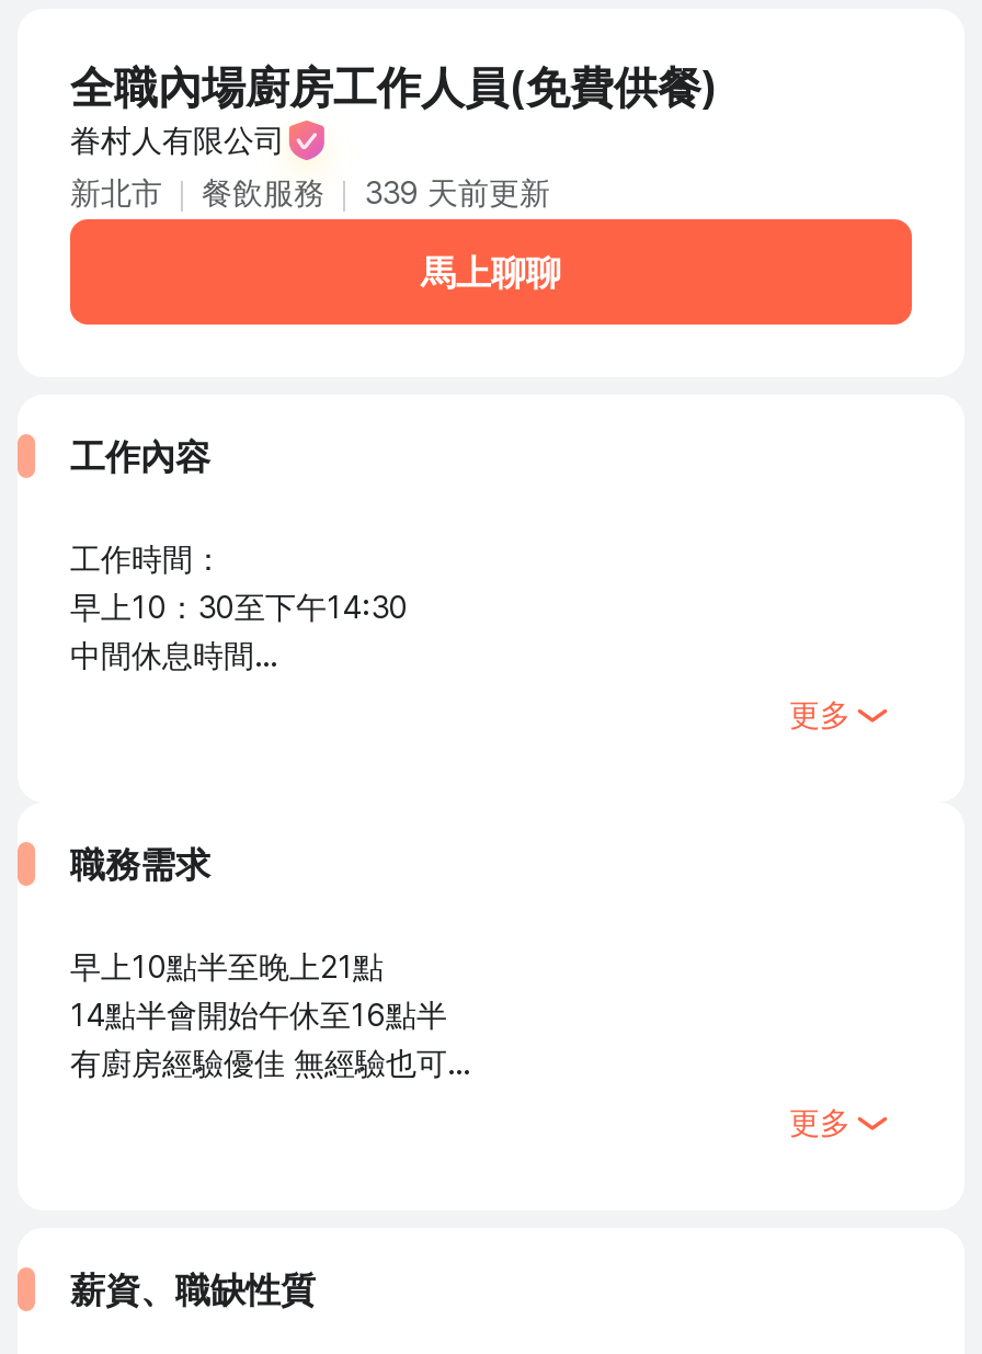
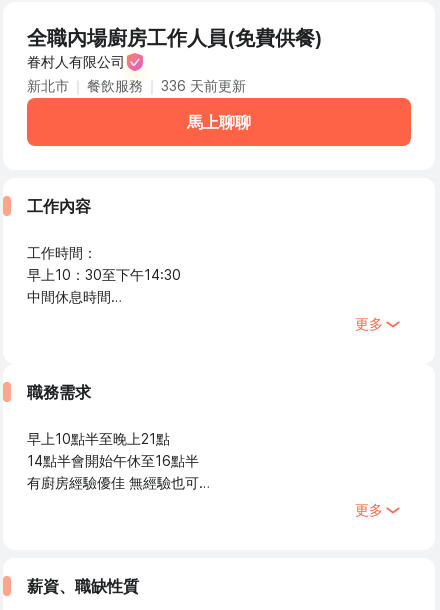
[70,173,550,211] 新北市 餐飲服務 339 天前更新 -> [27,77,246,94] 新北市 餐飲服務 336 天前更新

